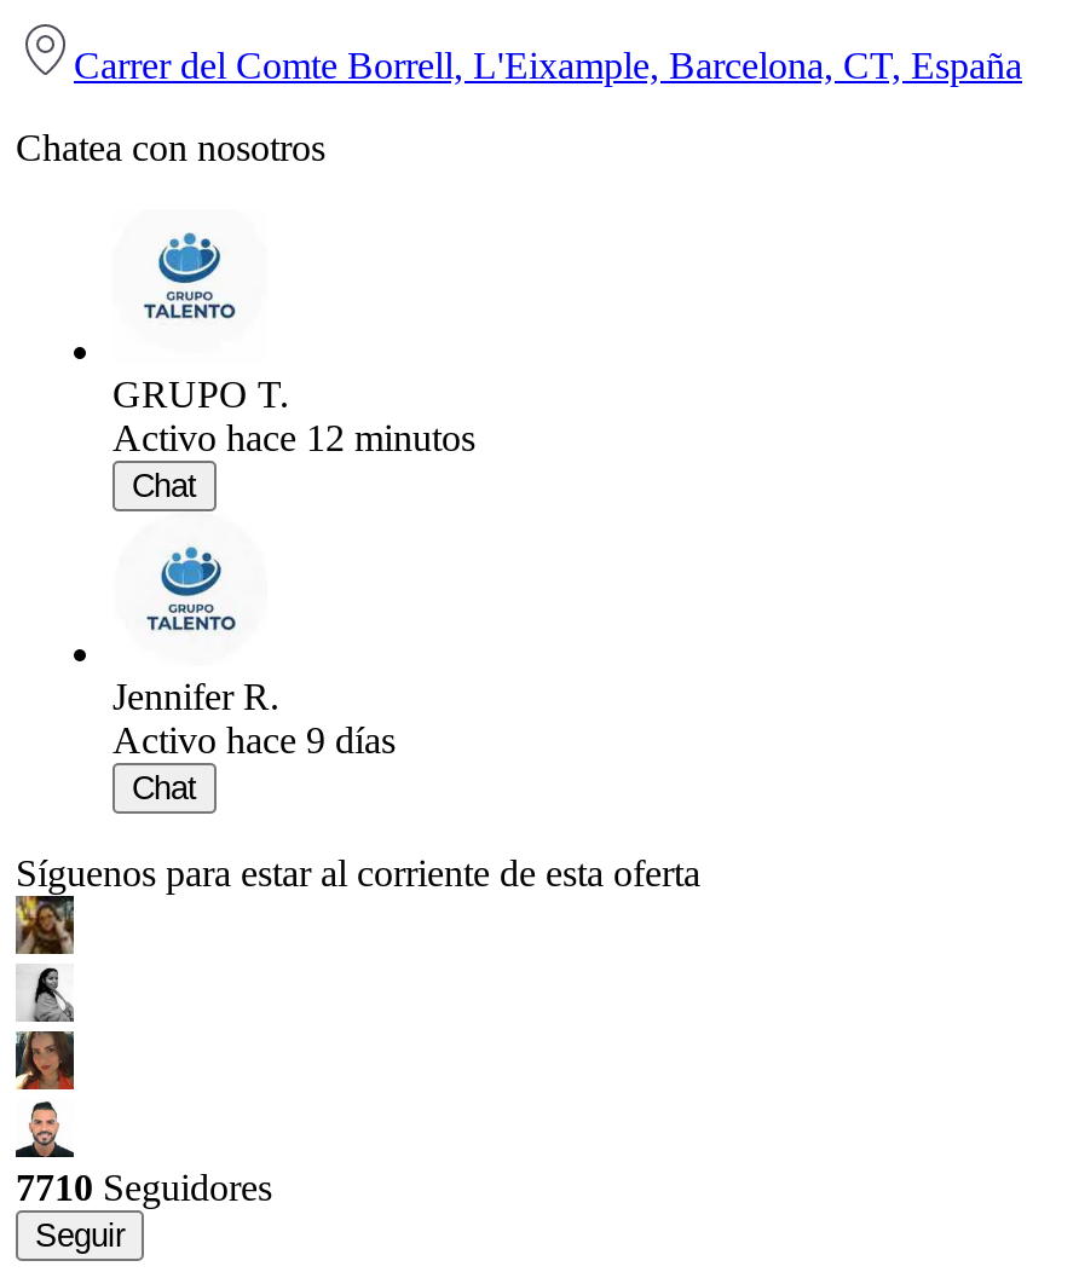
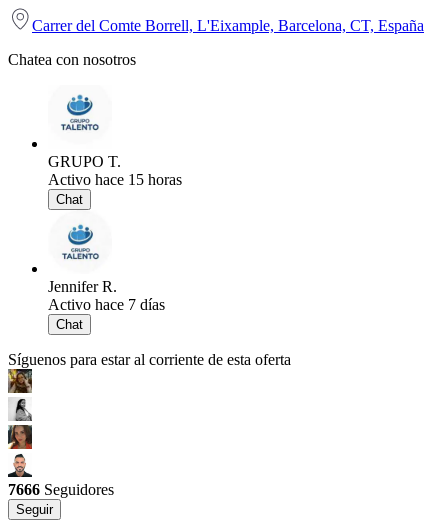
[112,417,475,458] Activo hace 12 minutos -> [48,171,182,188] Activo hace 15 horas
[112,719,396,760] Activo hace 9 días -> [48,296,165,313] Activo hace 7 días
[16,1167,272,1208] 7710 Seguidores -> [8,481,114,498] 7666 Seguidores

